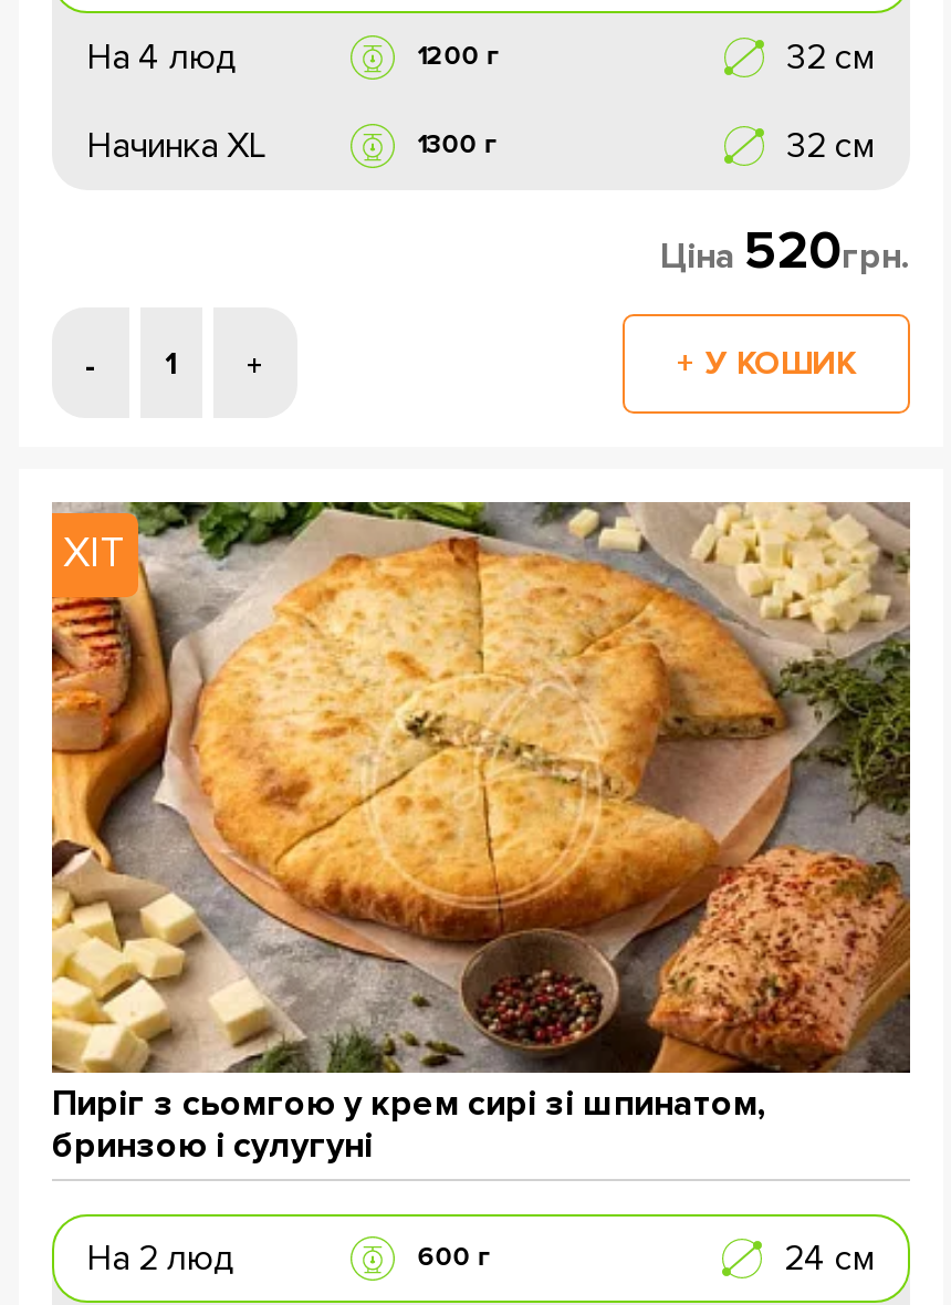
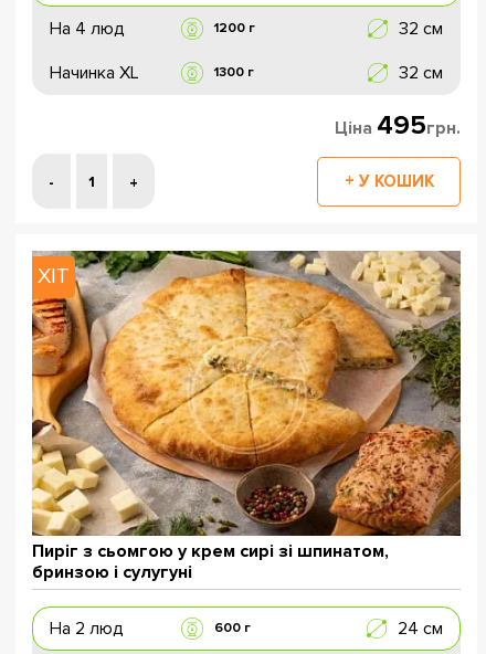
[660,218,910,282] Ціна 520грн. -> [335,109,461,141] Ціна 495грн.

